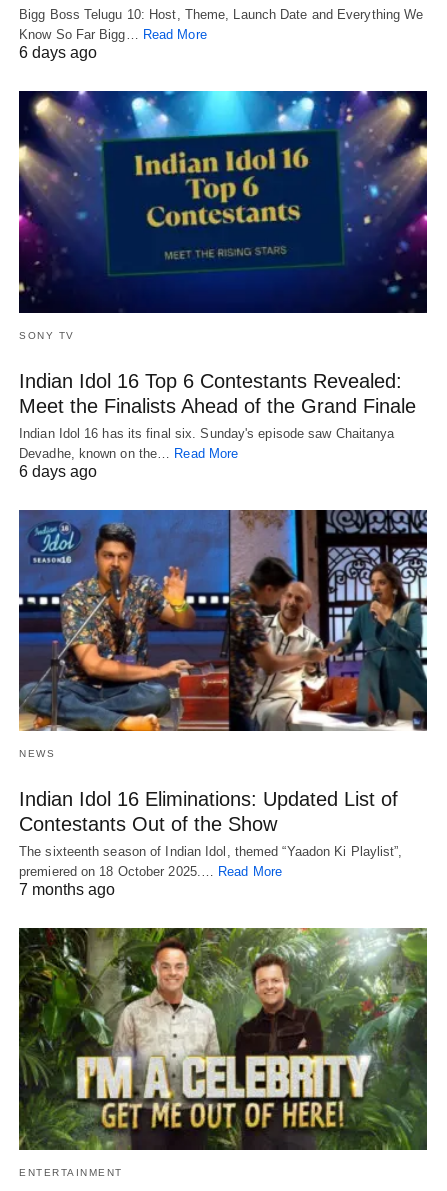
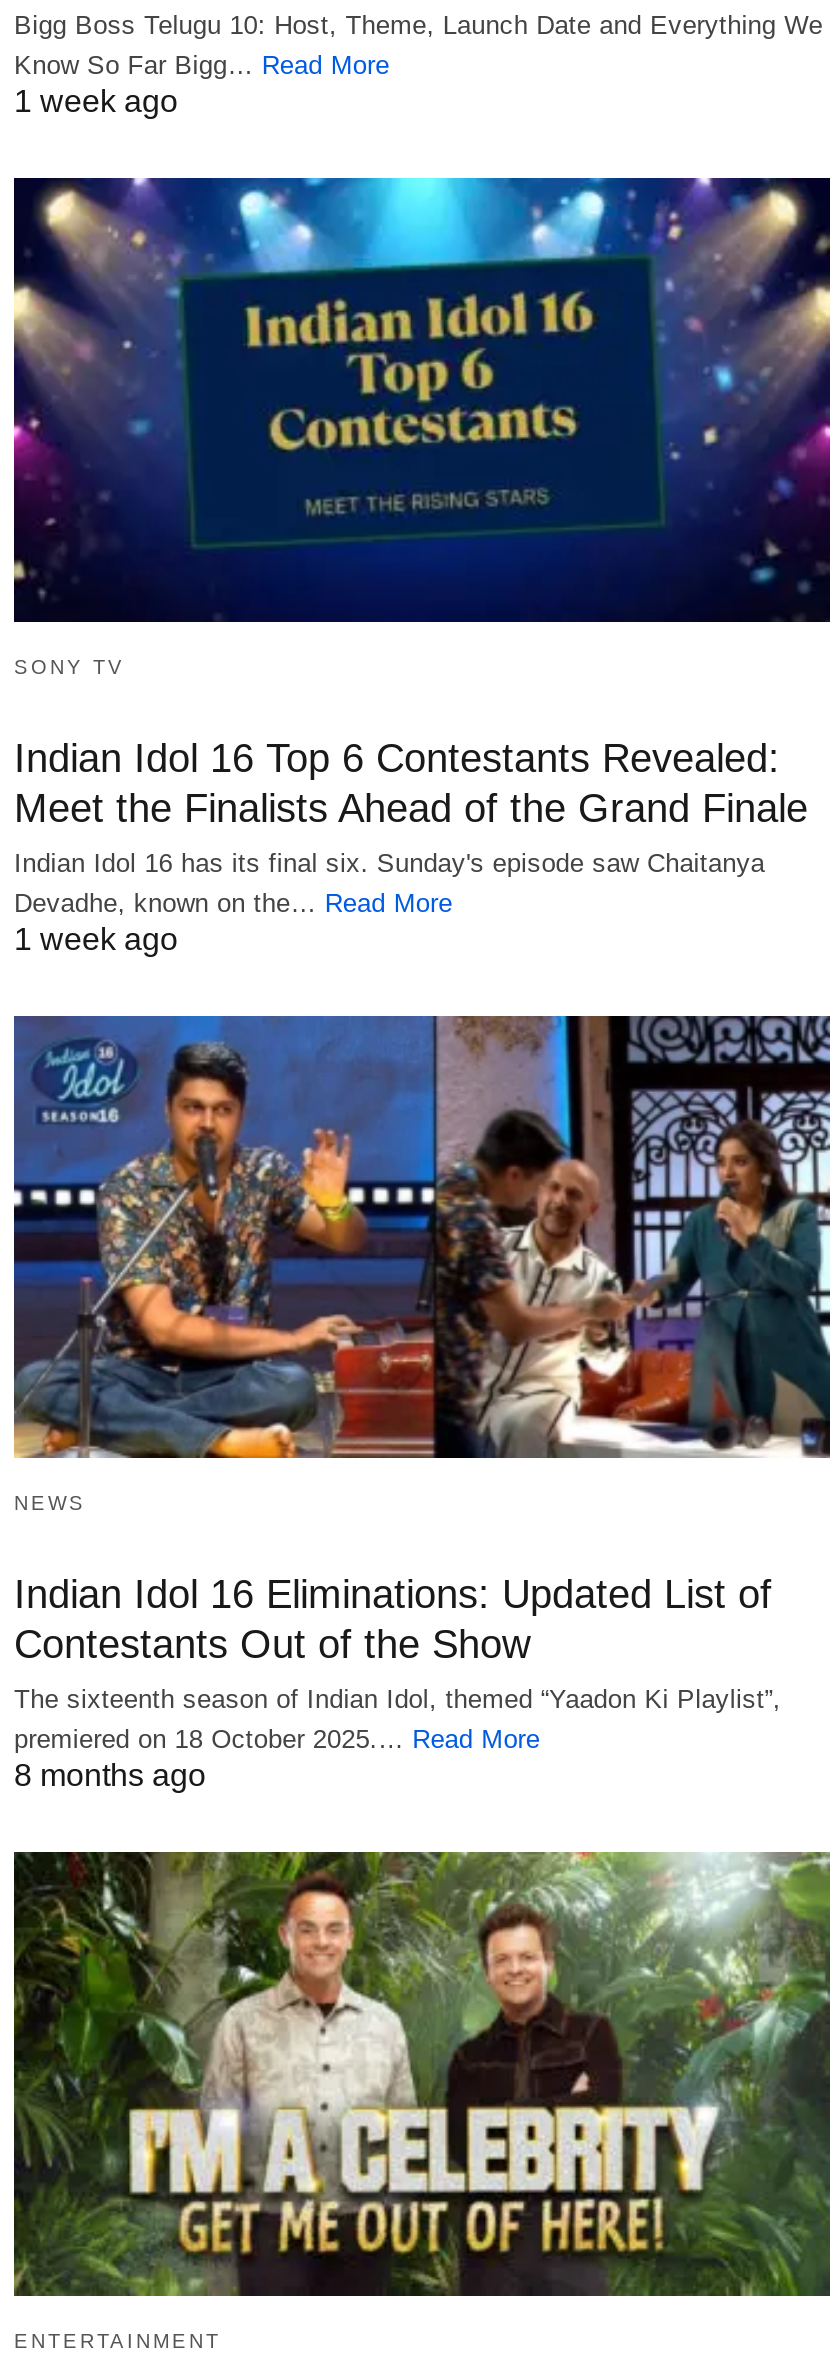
[19,44,97,61] 6 days ago -> [14,84,178,118] 1 week ago
[19,463,97,480] 6 days ago -> [14,921,178,955] 1 week ago
[19,881,115,898] 7 months ago -> [14,1759,206,1793] 8 months ago

